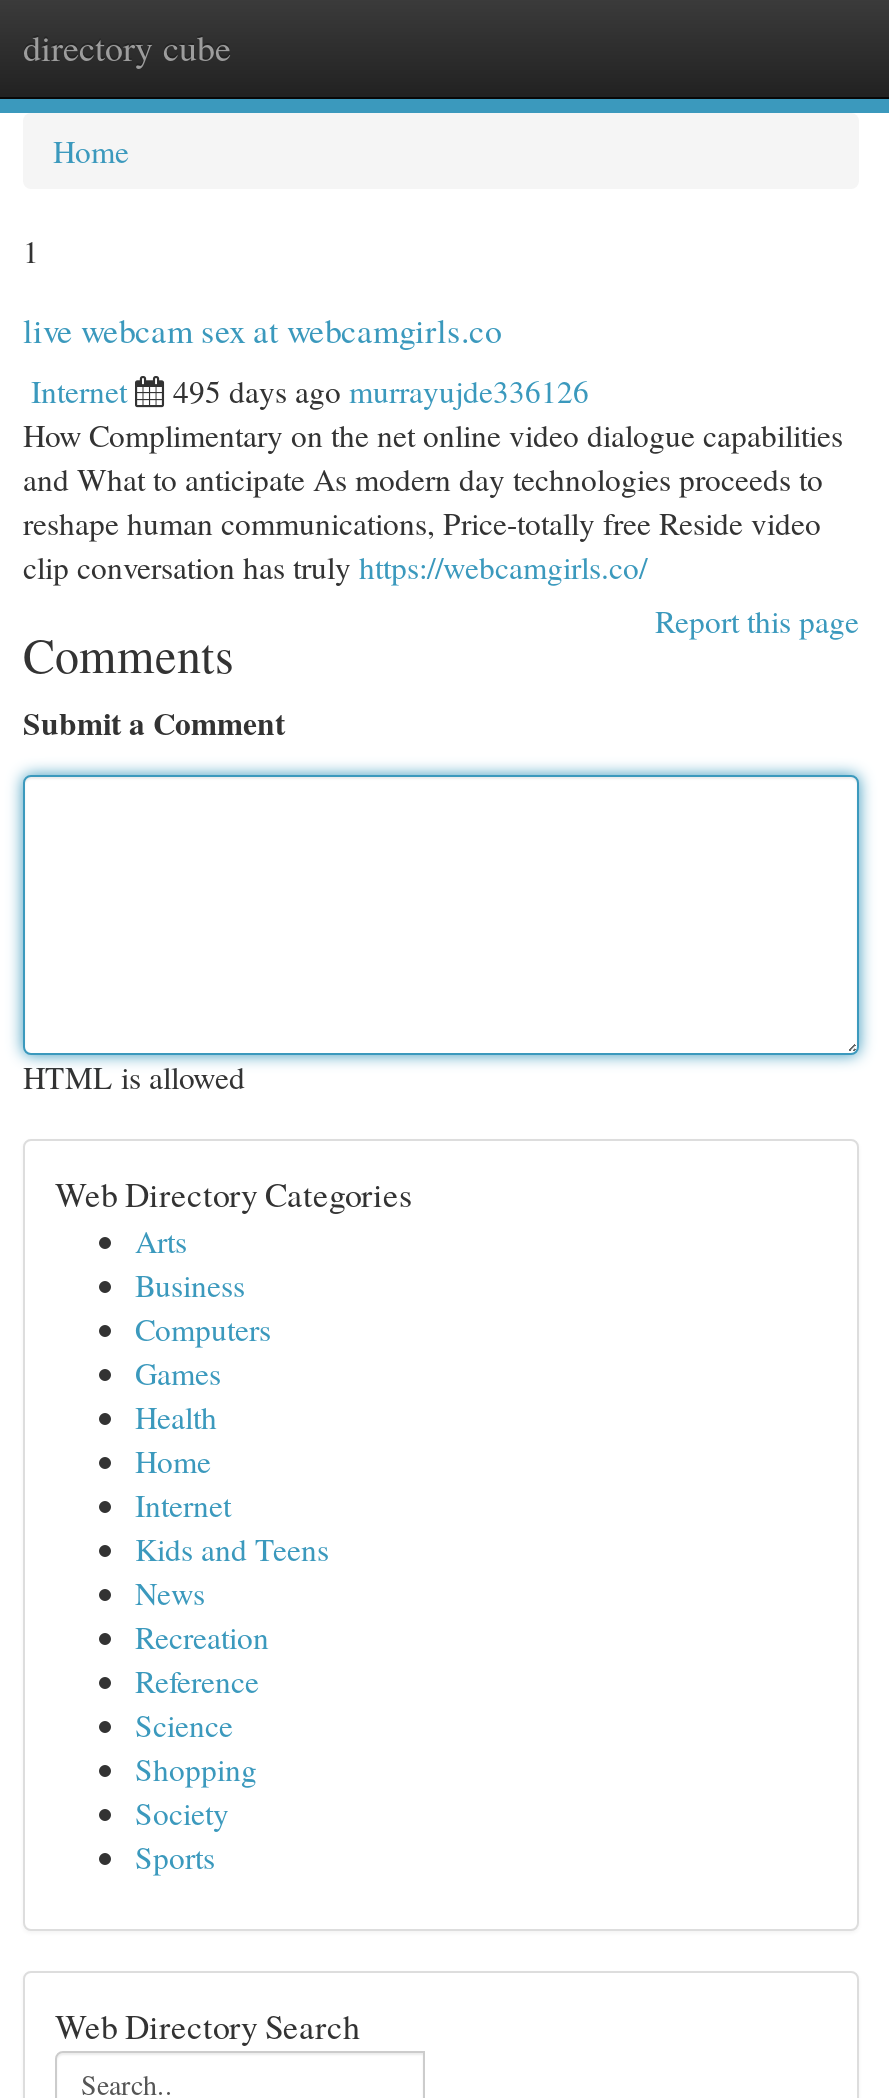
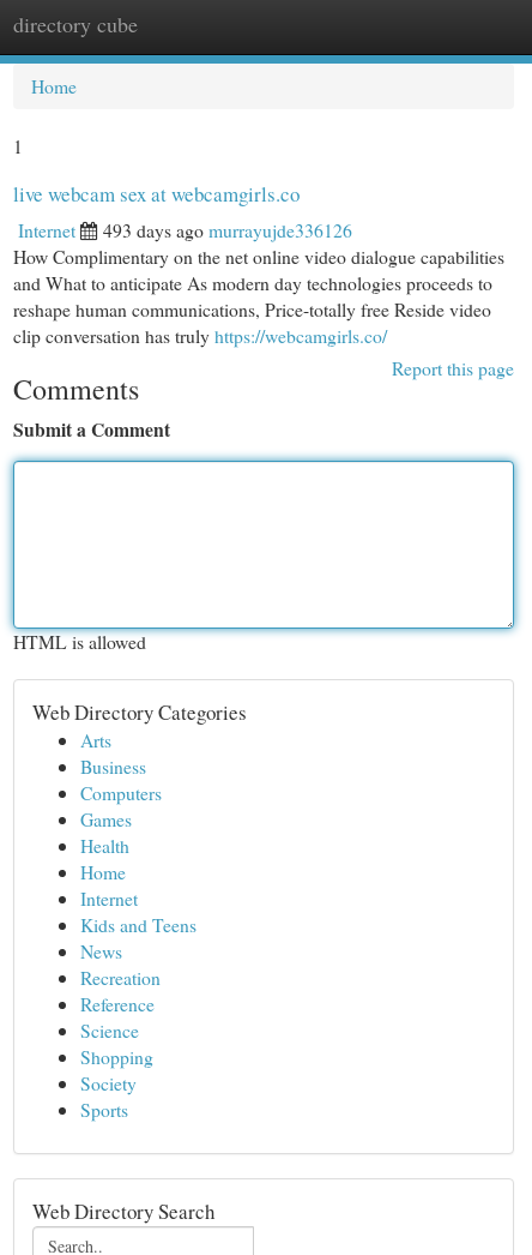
[173,369,589,411] 495 days ago murrayujde336126 -> [103,217,352,242] 493 days ago murrayujde336126

